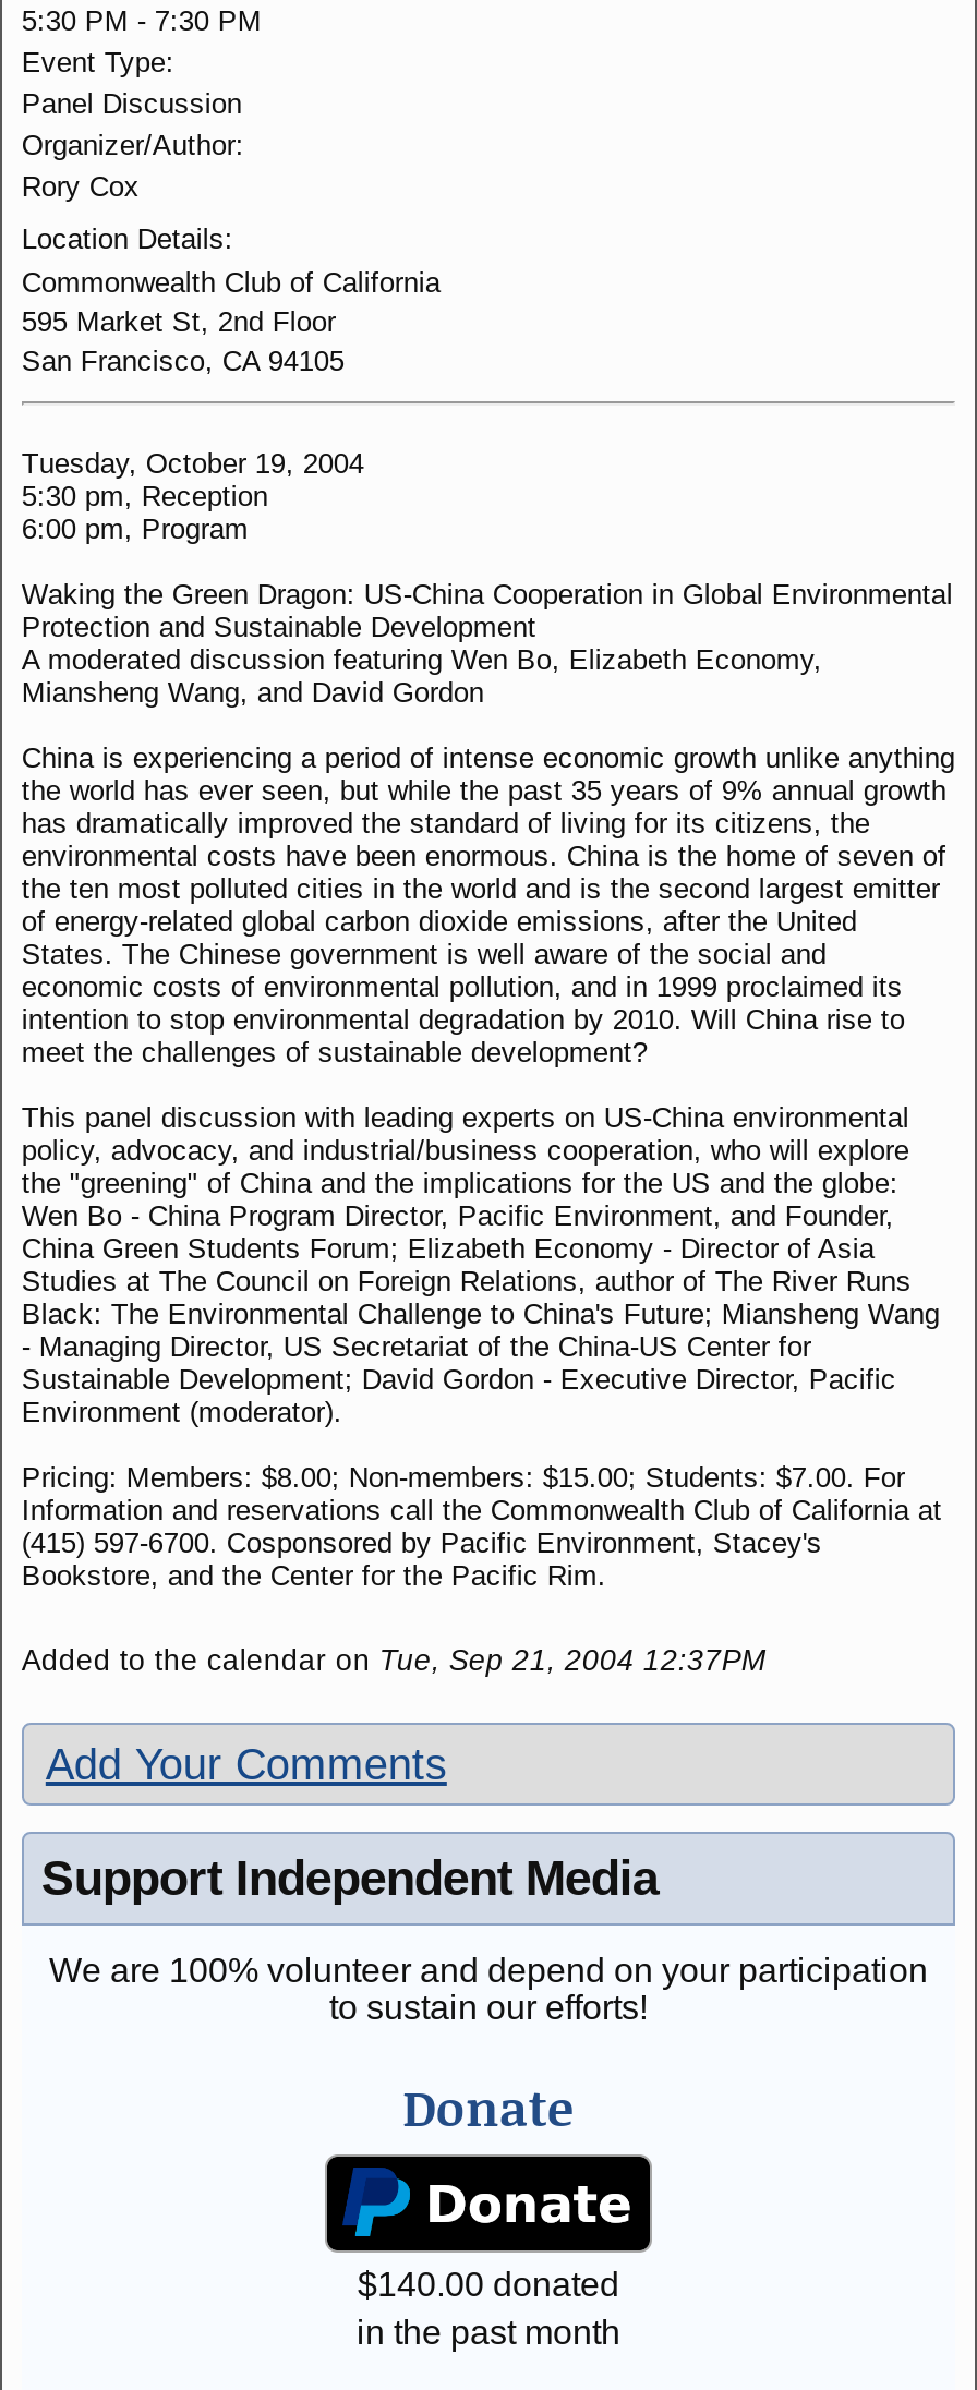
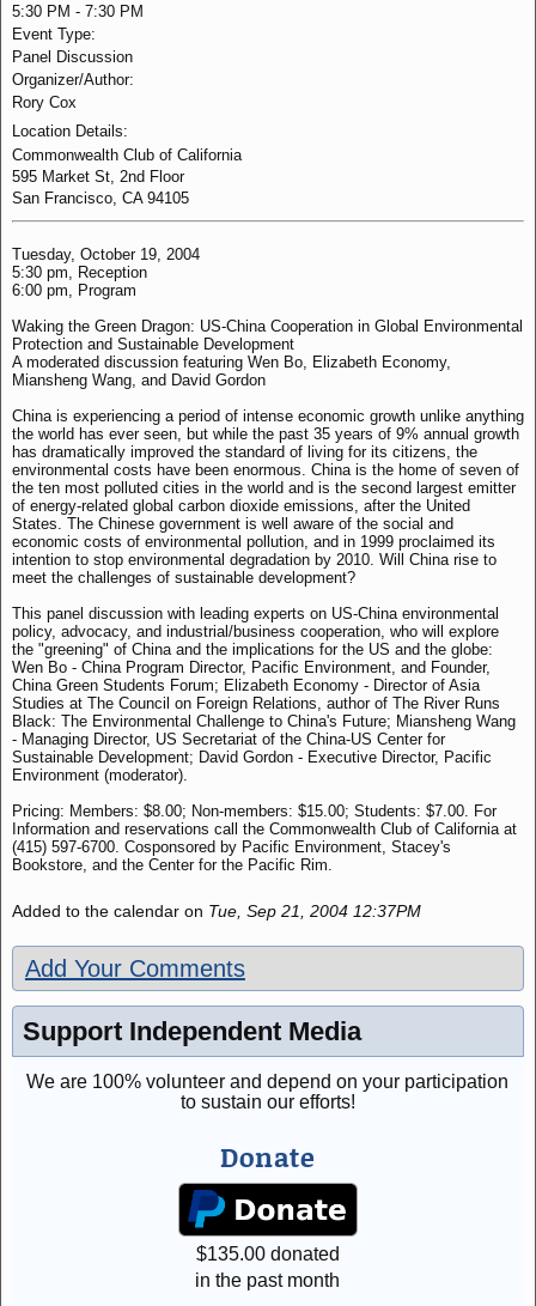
[358,2265,619,2302] $140.00 donated -> [196,1243,340,1264] $135.00 donated

